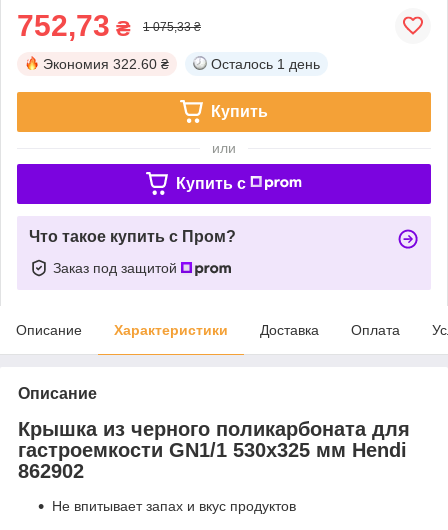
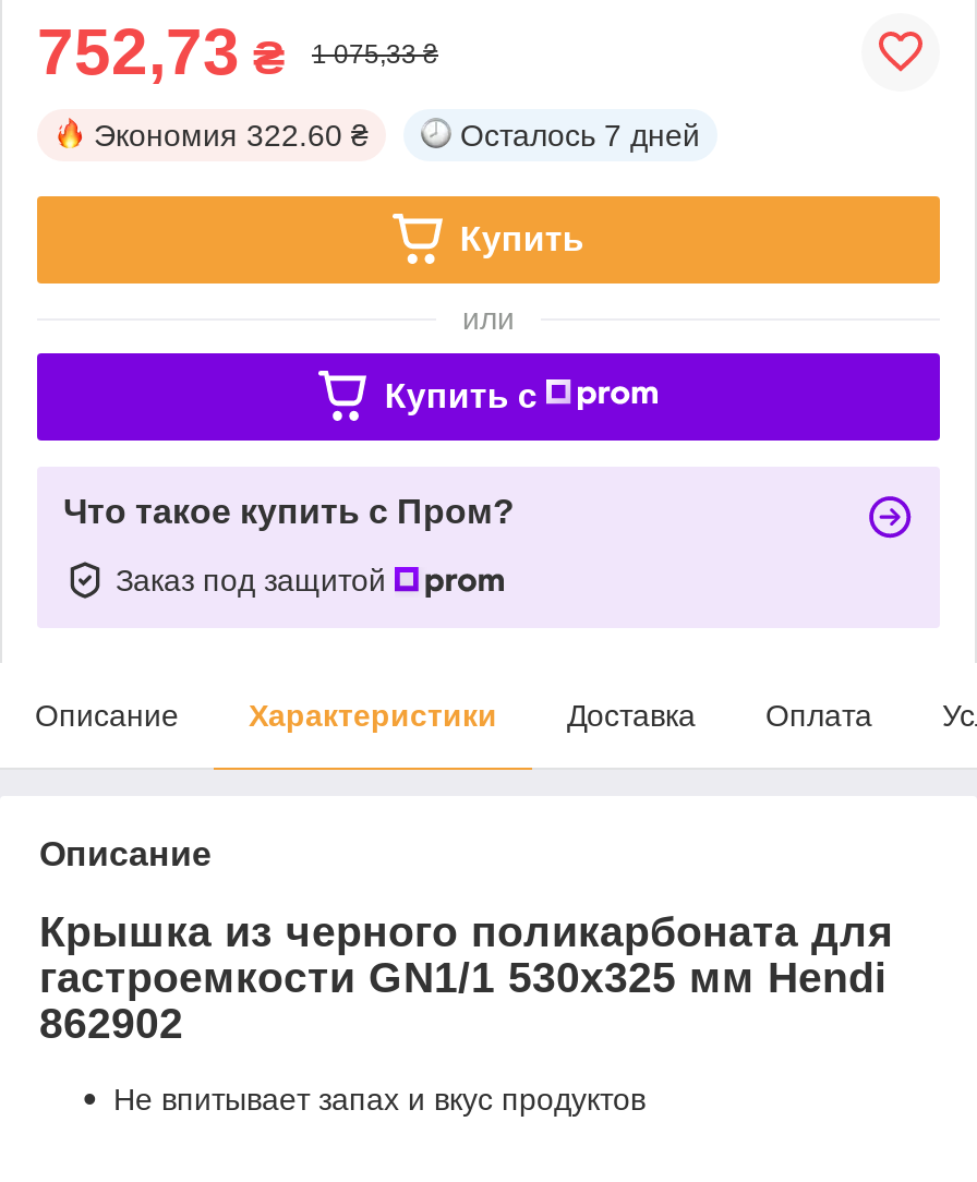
[211,56,320,72] Осталось 1 день -> [460,117,700,152] Осталось 7 дней

